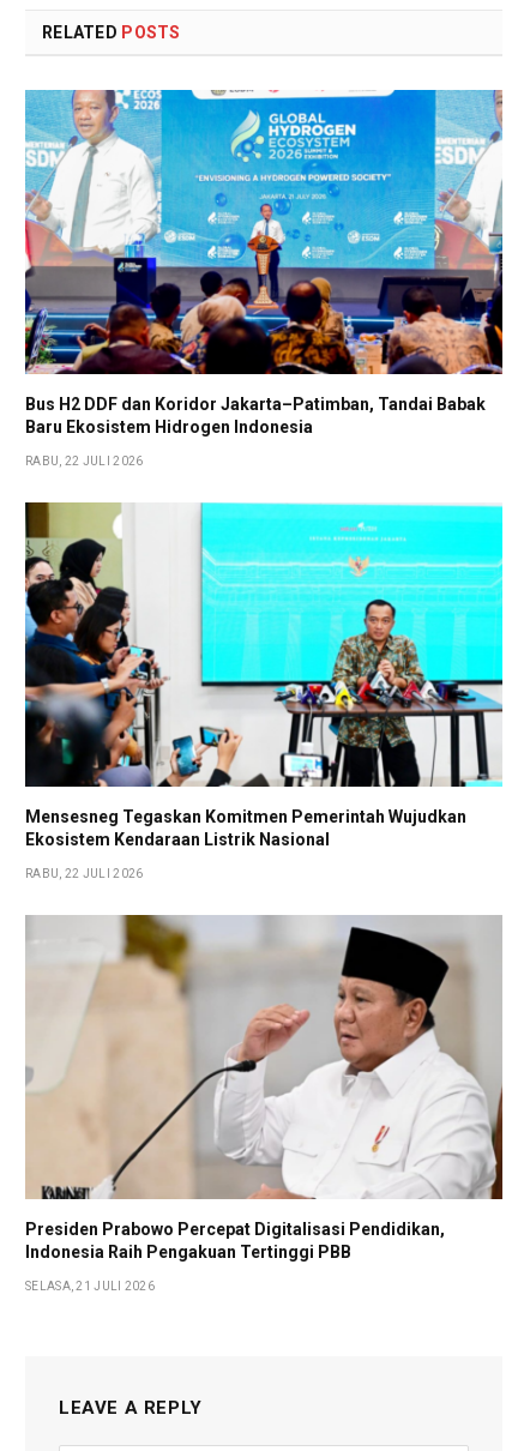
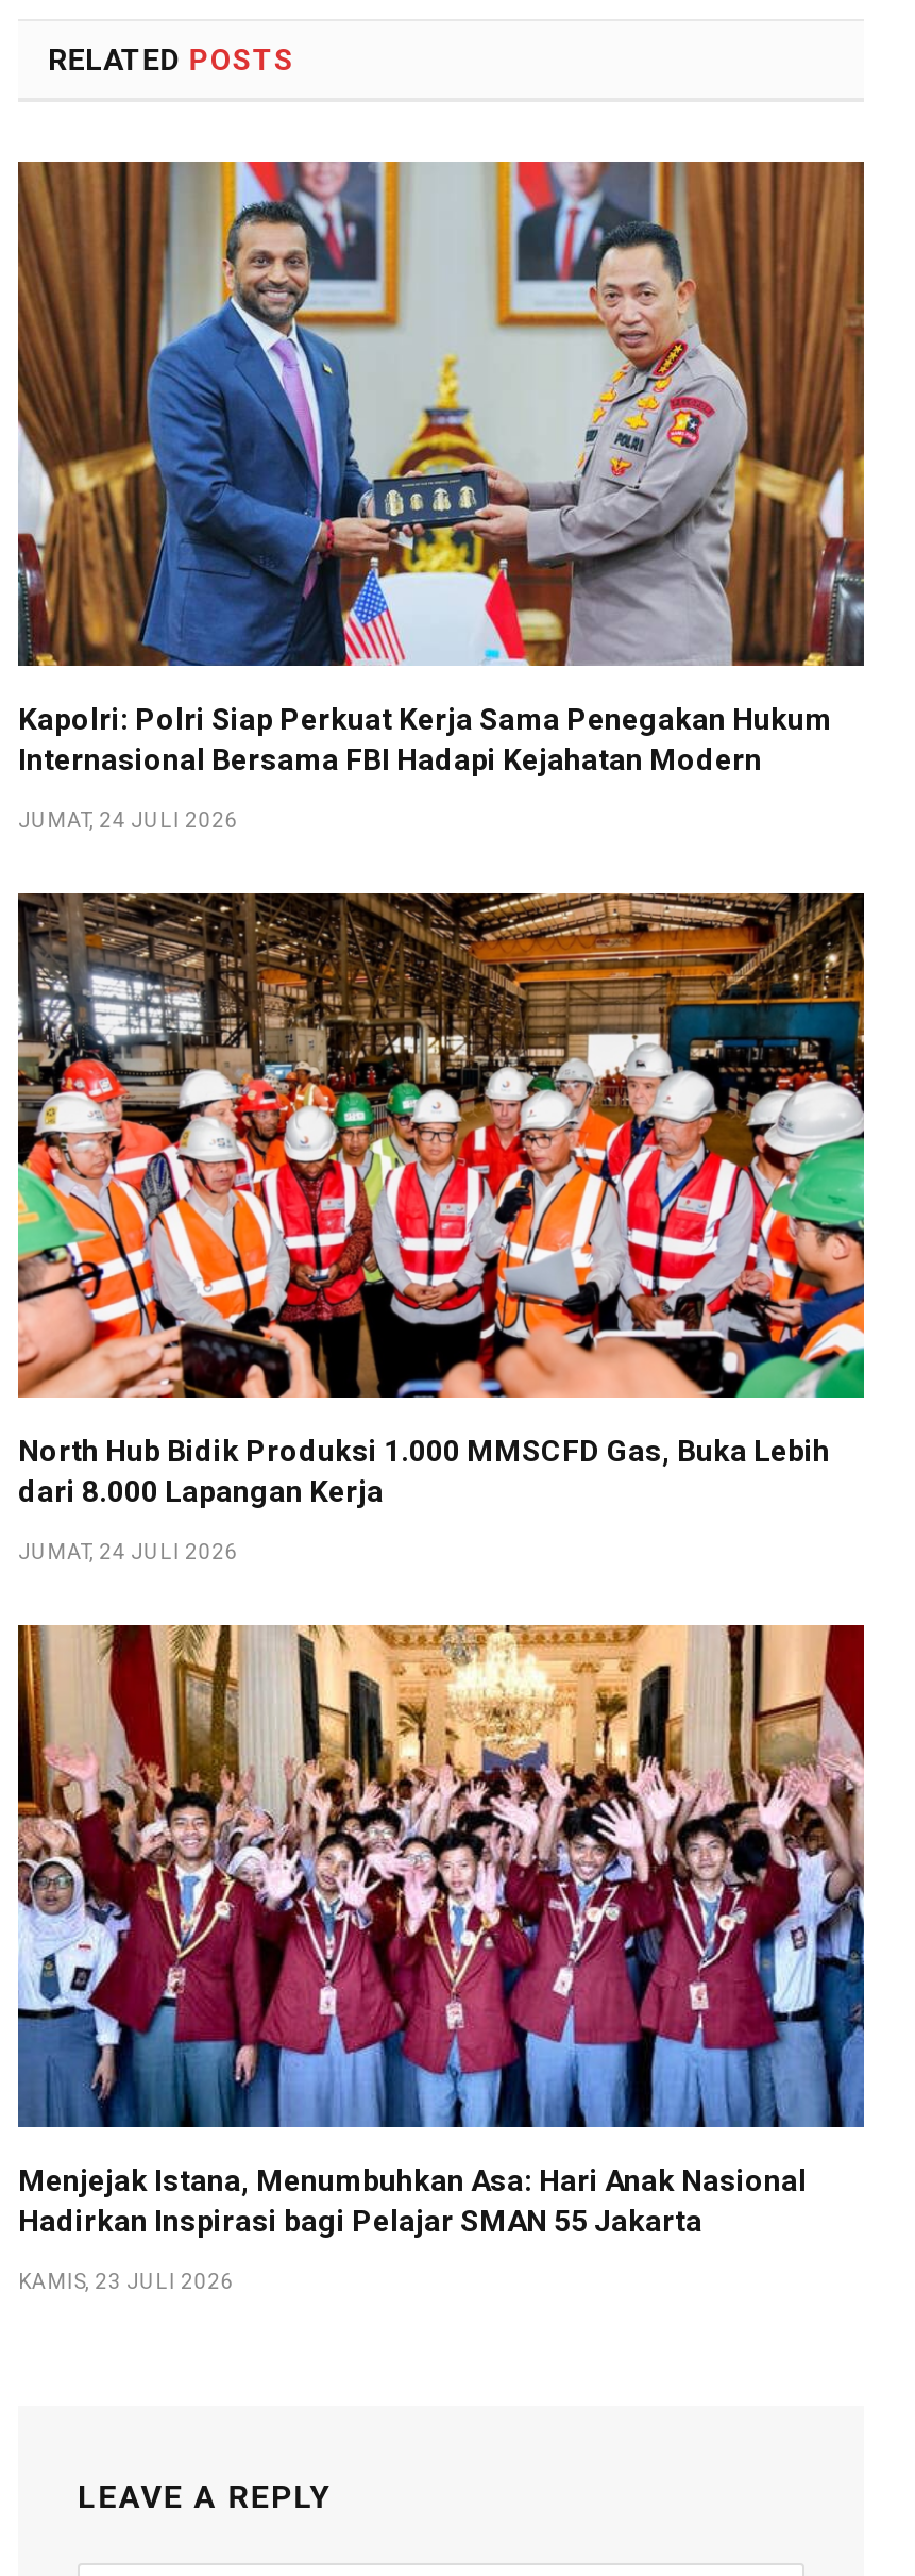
[24,89,504,436] [image] | Bus H2 DDF dan Koridor Jakarta–Patimban, Tandai Babak | Baru Ekosistem Hidrogen Indonesia -> [16,160,866,776] [image] | Kapolri: Polri Siap Perkuat Kerja Sama Penegakan Hukum | Internasional Bersama FBI Hadapi Kejahatan Modern
[25,454,143,468] RABU, 22 JULI 2026 -> [18,808,238,832] JUMAT, 24 JULI 2026
[24,501,504,849] [image] | Mensesneg Tegaskan Komitmen Pemerintah Wujudkan | Ekosistem Kendaraan Listrik Nasional -> [16,891,866,1508] [image] | North Hub Bidik Produksi 1.000 MMSCFD Gas, Buka Lebih | dari 8.000 Lapangan Kerja
[25,867,143,880] RABU, 22 JULI 2026 -> [18,1540,238,1563] JUMAT, 24 JULI 2026
[25,914,504,1261] [image] | Presiden Prabowo Percepat Digitalisasi Pendidikan, | Indonesia Raih Pengakuan Tertinggi PBB -> [16,1623,866,2239] [image] | Menjejak Istana, Menumbuhkan Asa: Hari Anak Nasional | Hadirkan Inspirasi bagi Pelajar SMAN 55 Jakarta
[25,1279,155,1292] SELASA, 21 JULI 2026 -> [18,2271,234,2295] KAMIS, 23 JULI 2026

